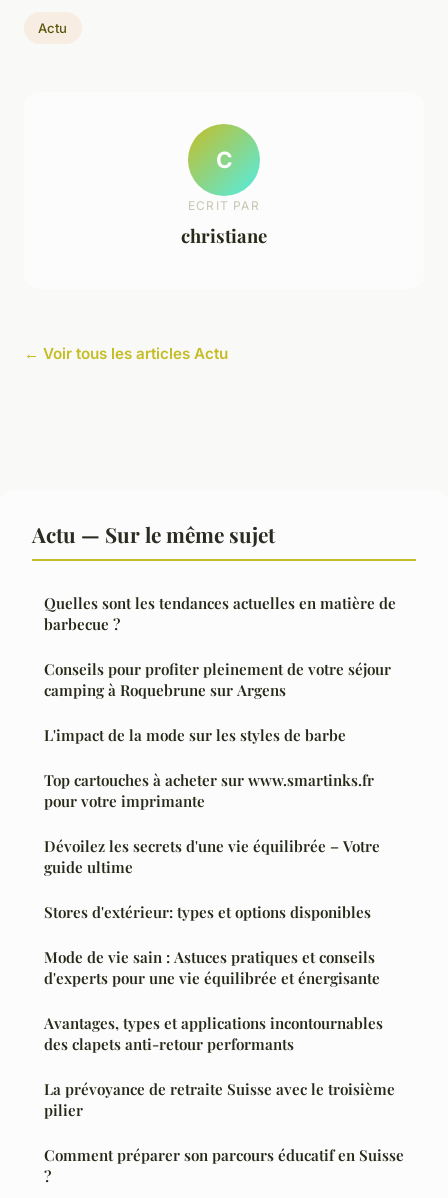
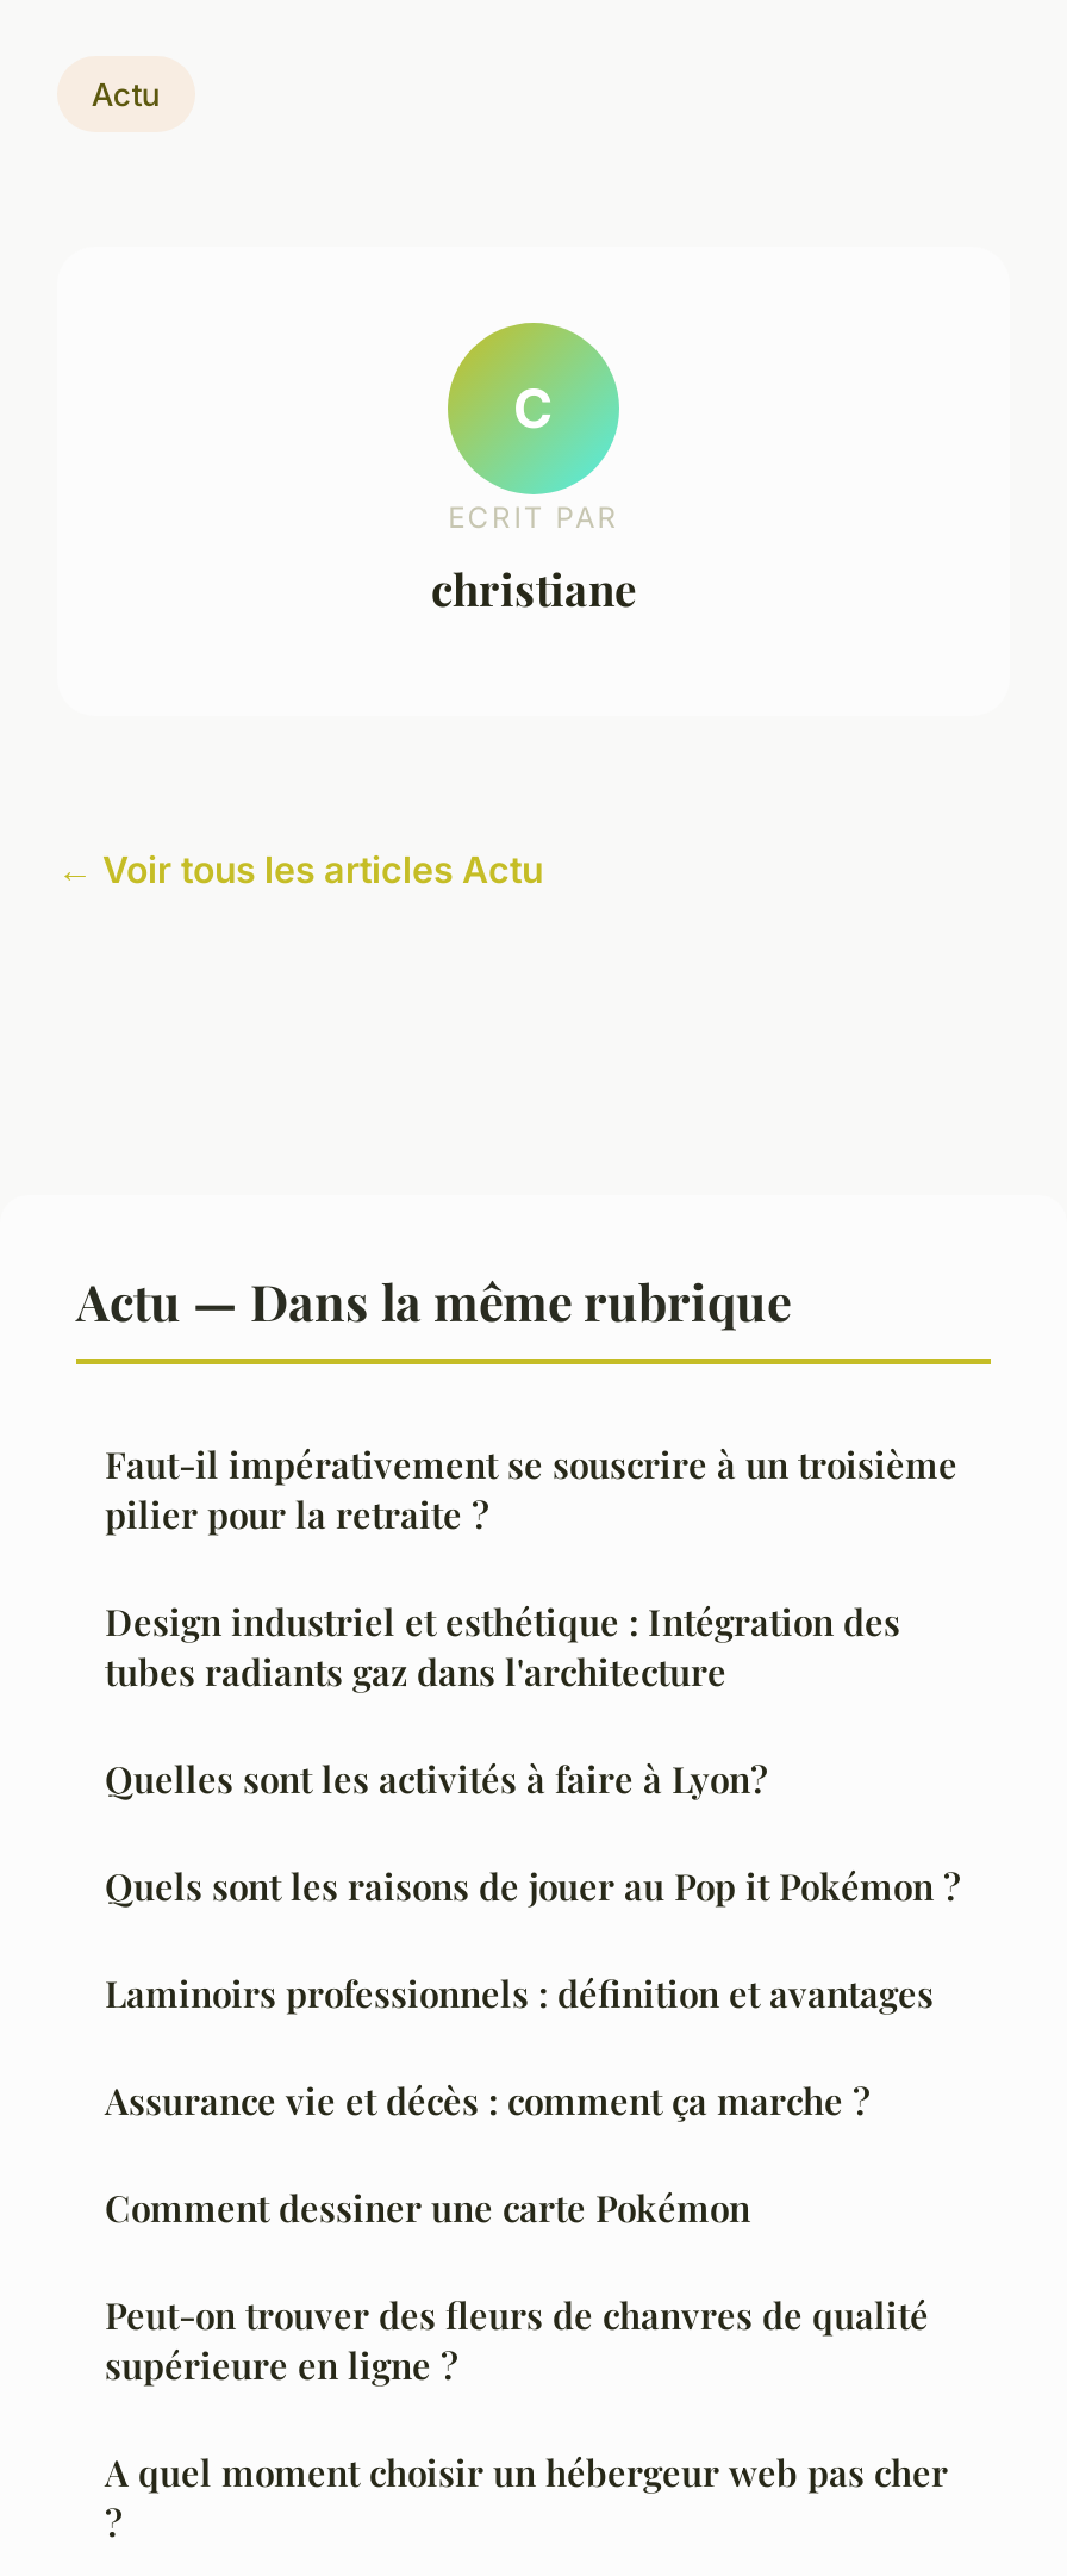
[32,520,404,1165] Actu — Sur le même sujet | Quelles sont les tendances actuelles en matière de | barbecue ? | Conseils pour profiter pleinement de votre séjour | camping à Roquebrune sur Argens | L'impact de la mode sur les styles de barbe | Top cartouches à acheter sur www.smartinks.fr | pour votre imprimante | Dévoilez les secrets d'une vie équilibrée – Votre | guide ultime | Stores d'extérieur: types et options disponibles | Mode de vie sain : Astuces pratiques et conseils | d'experts pour une vie équilibrée et énergisante | Avantages, types et applications incontournables | des clapets anti-retour performants | La prévoyance de retraite Suisse avec le troisième | pilier | Comment préparer son parcours éducatif en Suisse -> [76,1267,960,2496] Actu — Dans la même rubrique | Faut-il impérativement se souscrire à un troisième | pilier pour la retraite ? | Design industriel et esthétique : Intégration des | tubes radiants gaz dans l'architecture | Quelles sont les activités à faire à Lyon? | Quels sont les raisons de jouer au Pop it Pokémon ? | Laminoirs professionnels : définition et avantages | Assurance vie et décès : comment ça marche ? | Comment dessiner une carte Pokémon | Peut-on trouver des fleurs de chanvres de qualité | supérieure en ligne ? | A quel moment choisir un hébergeur web pas cher

